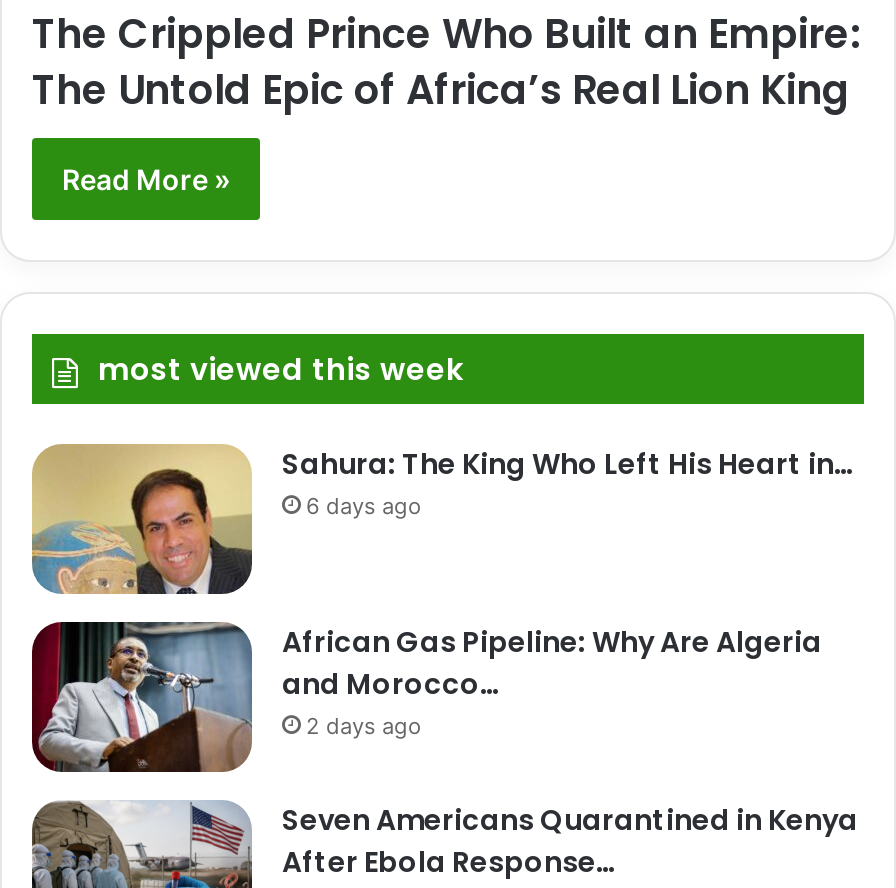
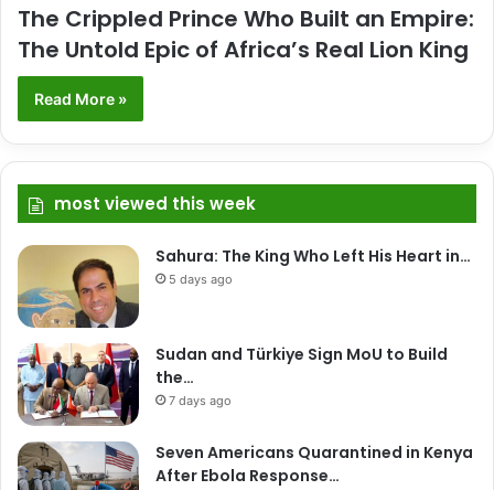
[306,493,422,521] 6 days ago -> [169,272,233,287] 5 days ago
[30,620,822,772] [image] | African Gas Pipeline: Why Are Algeria | and Morocco… | 2 days ago -> [17,342,448,426] [image] | Sudan and Türkiye Sign MoU to Build | the… | 7 days ago

